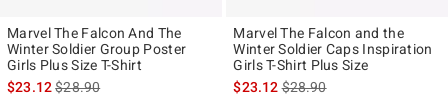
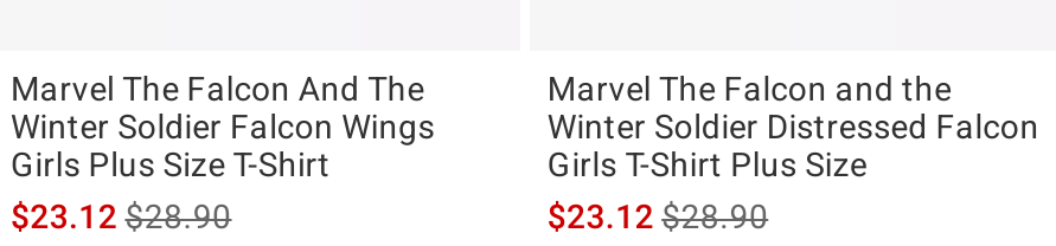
[7,40,186,56] Winter Soldier Group Poster -> [11,108,435,145] Winter Soldier Falcon Wings
[233,40,433,56] Winter Soldier Caps Inspiration -> [547,108,1039,145] Winter Soldier Distressed Falcon

